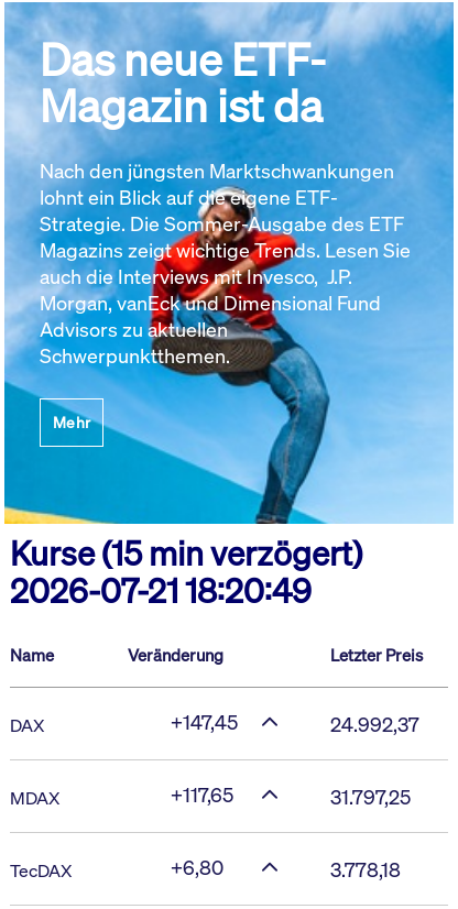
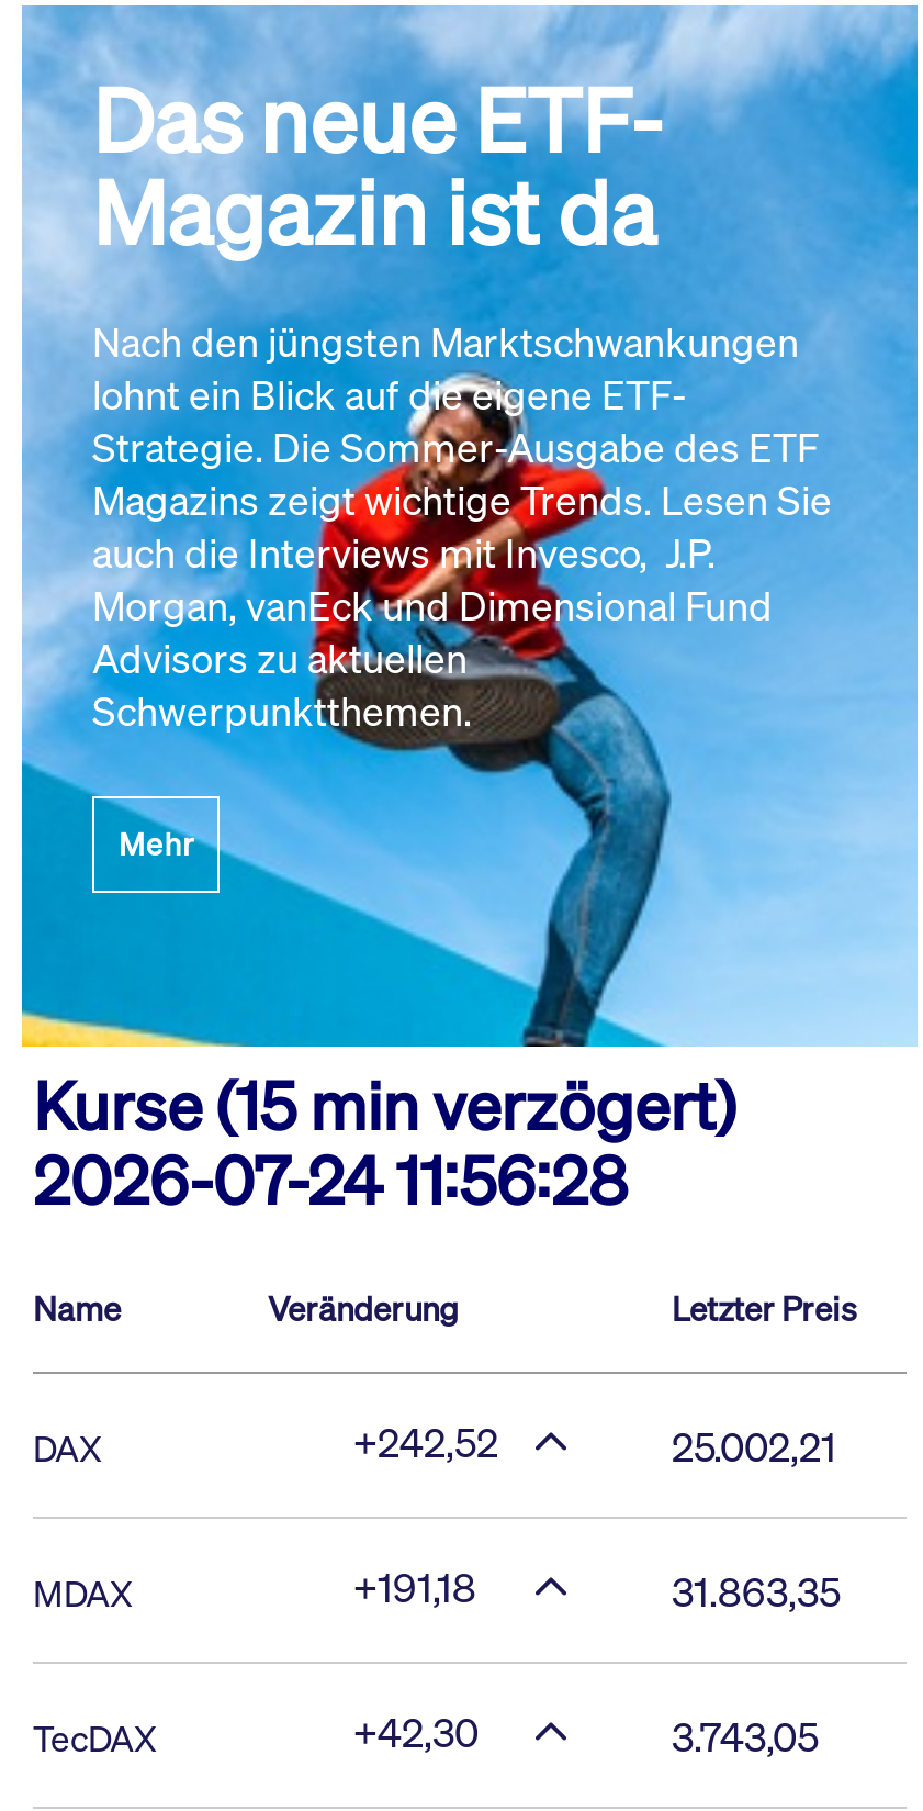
[10,569,312,613] 2026-07-21 18:20:49 -> [33,1137,628,1225] 2026-07-24 11:56:28
[171,709,238,735] +147,45 -> [353,1416,498,1468] +242,52
[330,711,419,737] 24.992,37 -> [672,1420,836,1473] 25.002,21
[171,781,233,808] +117,65 -> [353,1561,476,1613] +191,18
[330,784,411,810] 31.797,25 -> [672,1565,841,1618] 31.863,35
[171,854,223,880] +6,80 -> [353,1706,479,1758] +42,30
[330,856,401,883] 3.778,18 -> [672,1710,819,1763] 3.743,05

